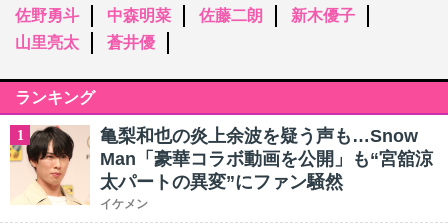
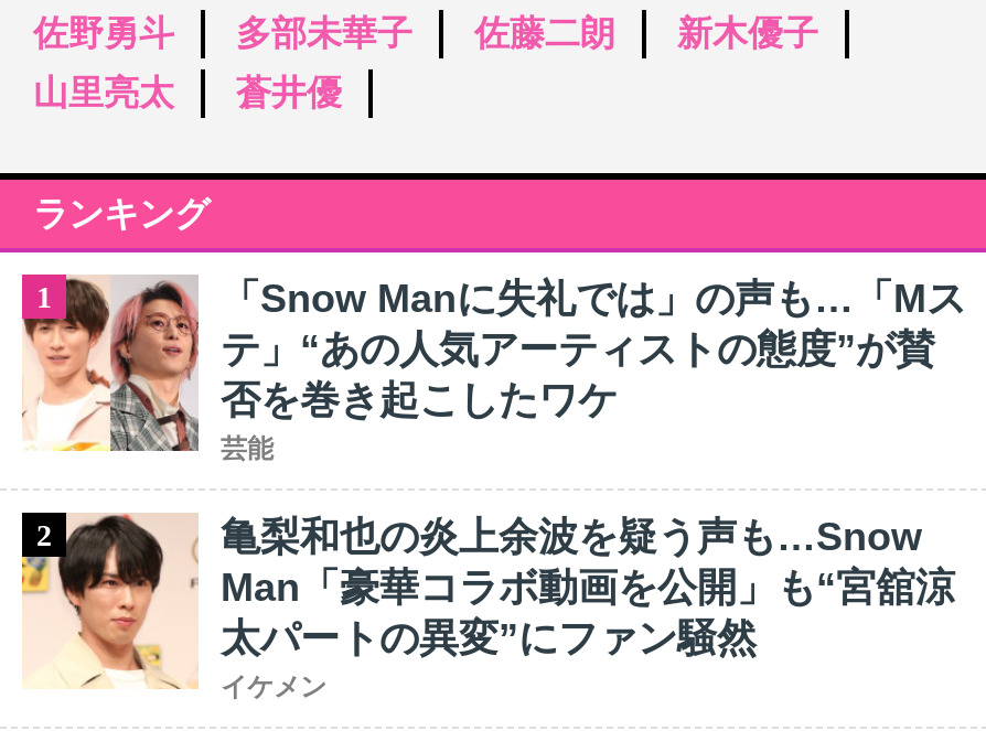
[107,7,171,24] 中森明菜 -> [236,14,412,52] 多部未華子
none -> [22,277,966,551] [image] | 「Snow Manに失礼では」の声も…「Mス | テ」“あの人気アーティストの態度”が賛 | 否を巻き起こしたワケ | 芸能 | 2

